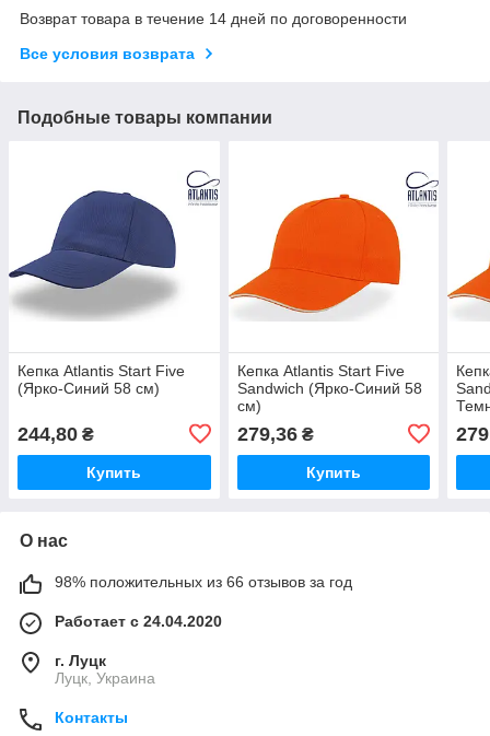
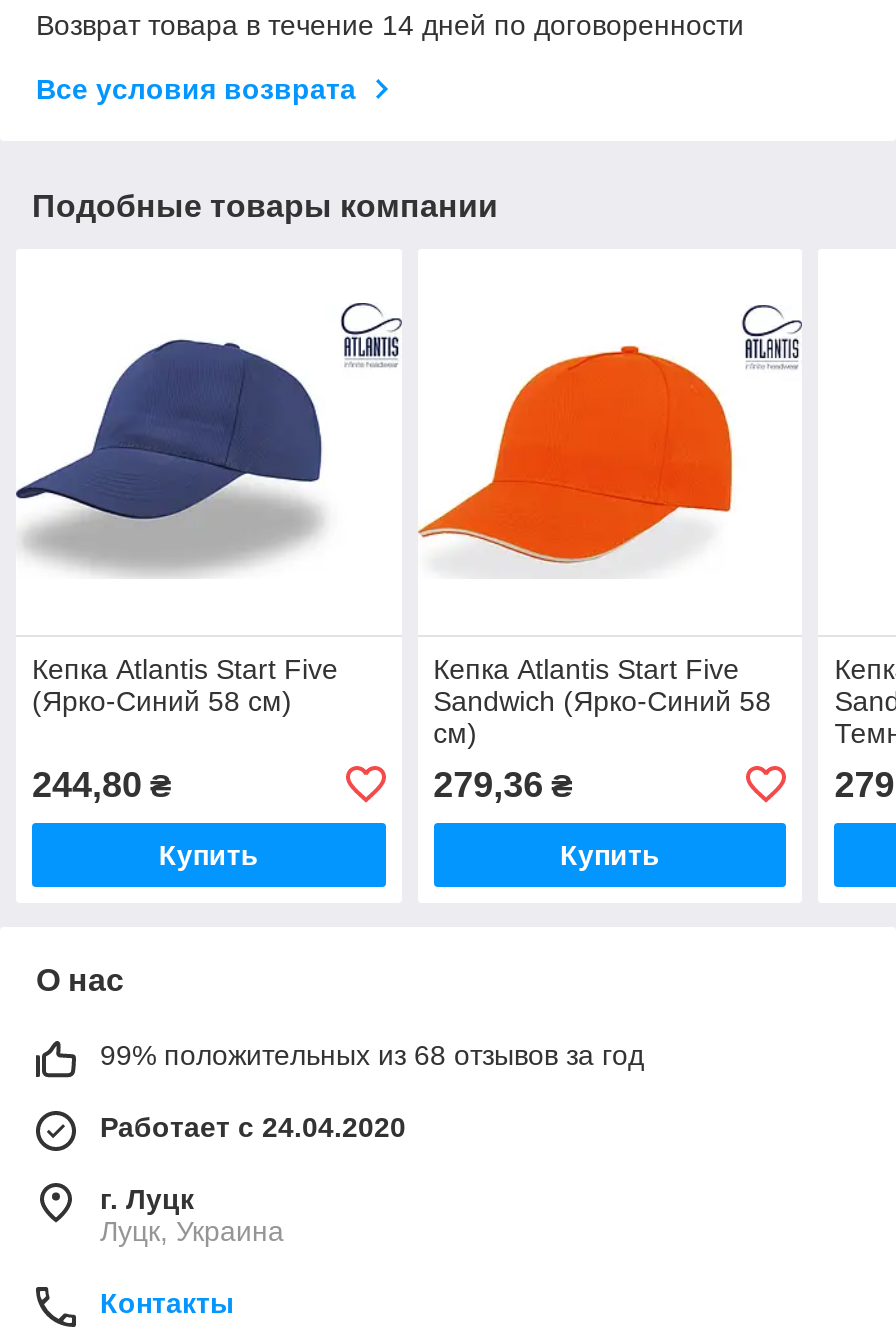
[447,261,487,304] [image] -> none
[55,573,352,590] 98% положительных из 66 отзывов за год -> [100,1039,644,1071] 99% положительных из 68 отзывов за год

